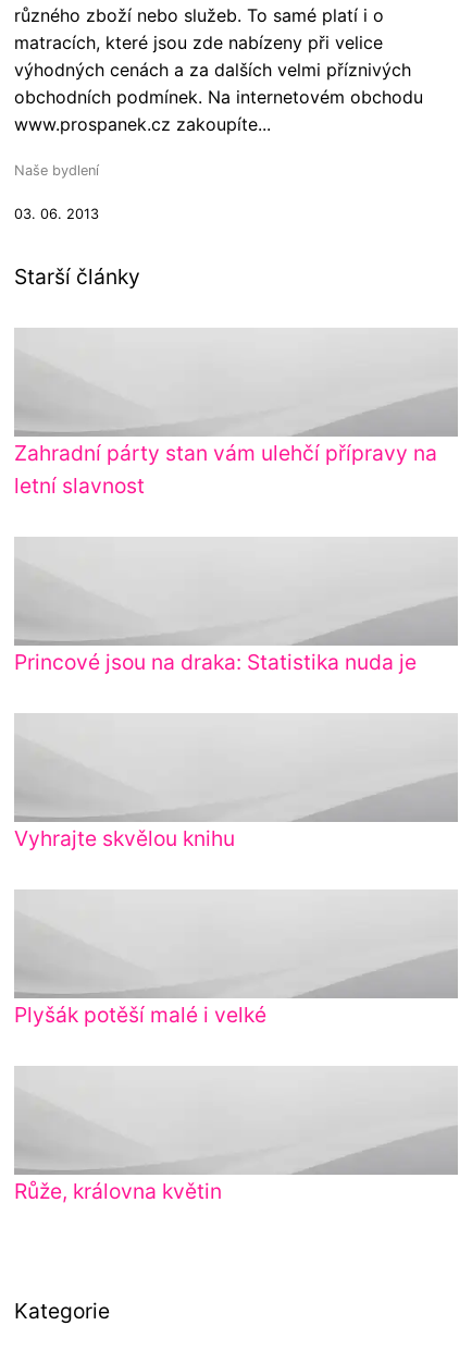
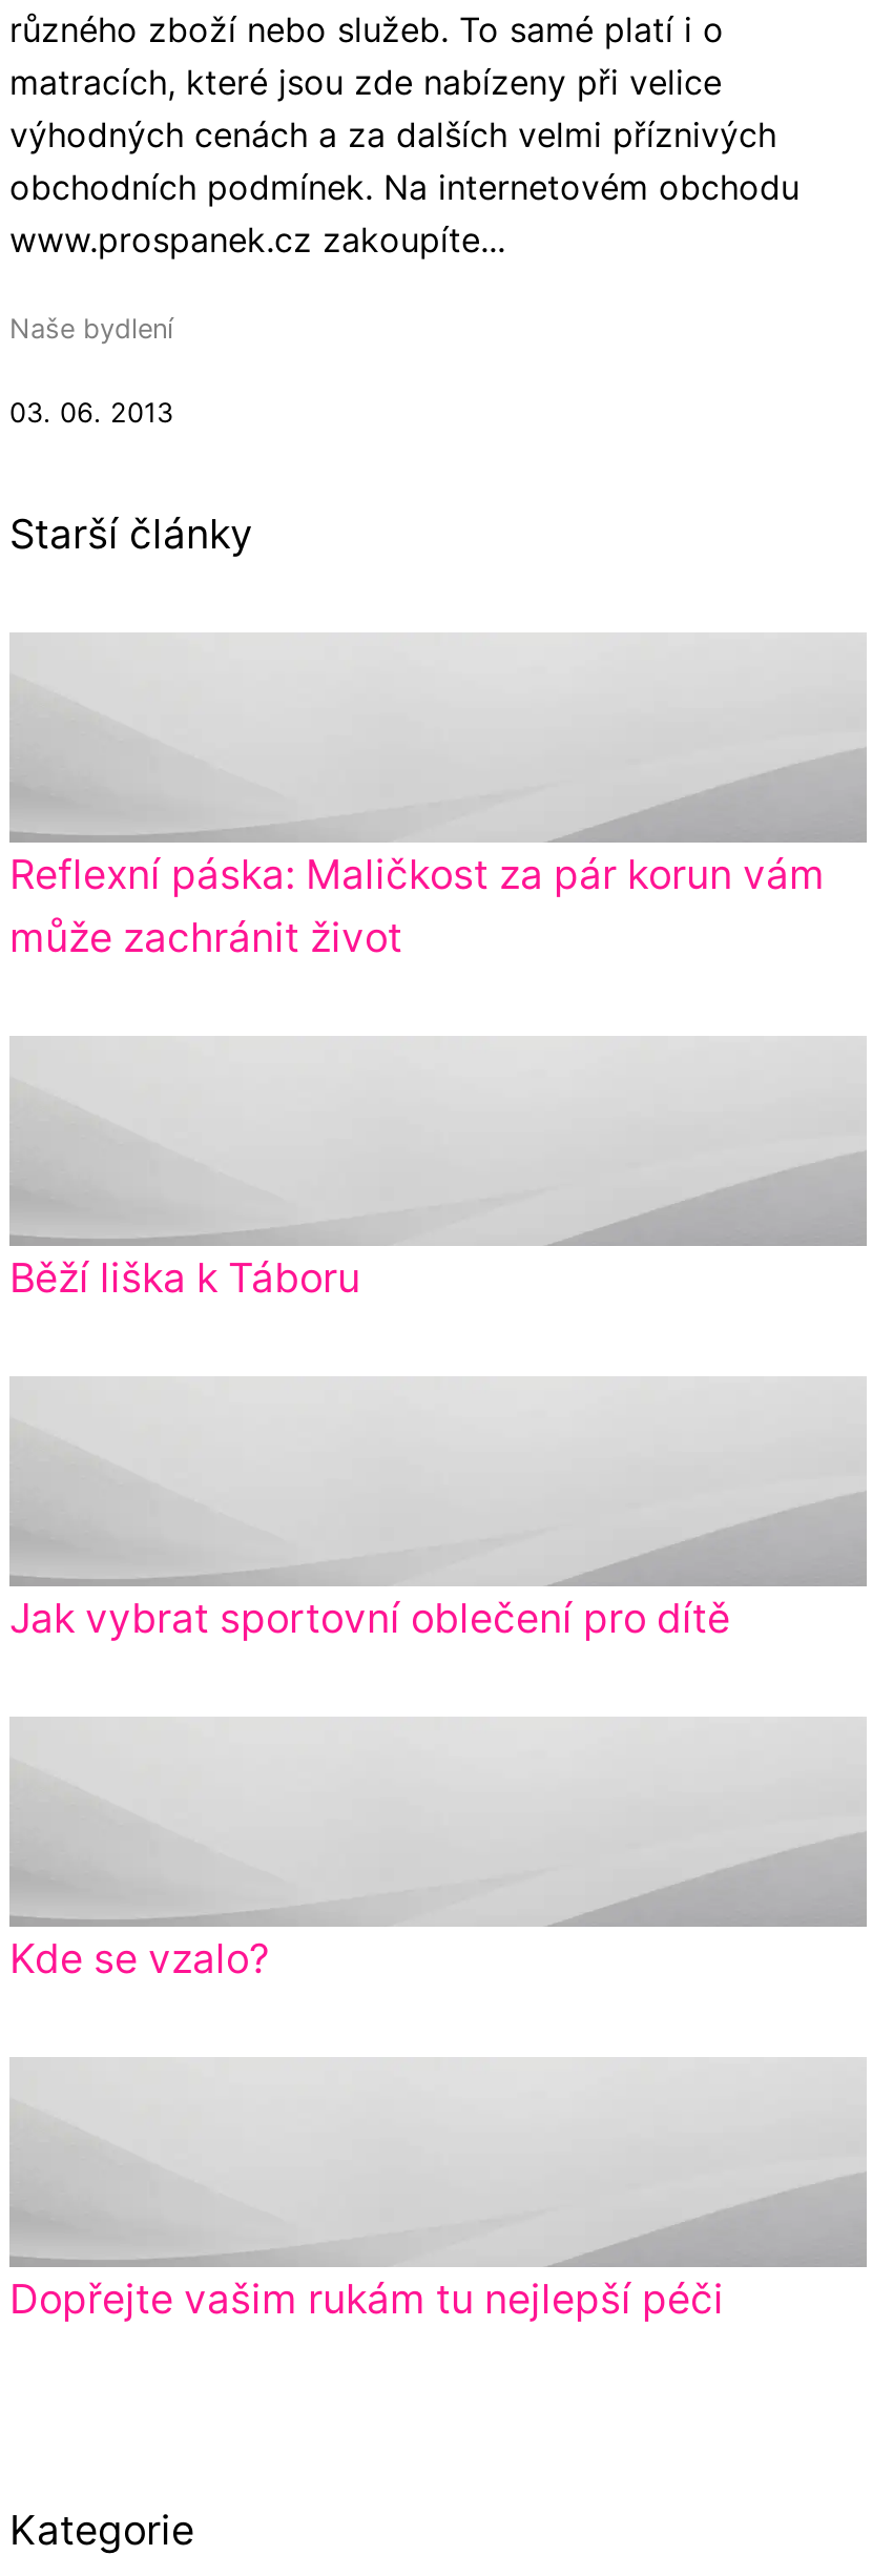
[14,440,437,499] Zahradní párty stan vám ulehčí přípravy na | letní slavnost -> [9,849,825,962] Reflexní páska: Maličkost za pár korun vám | může zachránit život
[14,649,417,675] Princové jsou na draka: Statistika nuda je -> [9,1252,360,1303] Běží liška k Táboru
[14,825,235,851] Vyhrajte skvělou knihu -> [9,1593,730,1643] Jak vybrat sportovní oblečení pro dítě
[14,1002,266,1028] Plyšák potěší malé i velké -> [9,1933,270,1983] Kde se vzalo?
[14,1178,222,1204] Růže, královna květin -> [9,2273,724,2324] Dopřejte vašim rukám tu nejlepší péči

